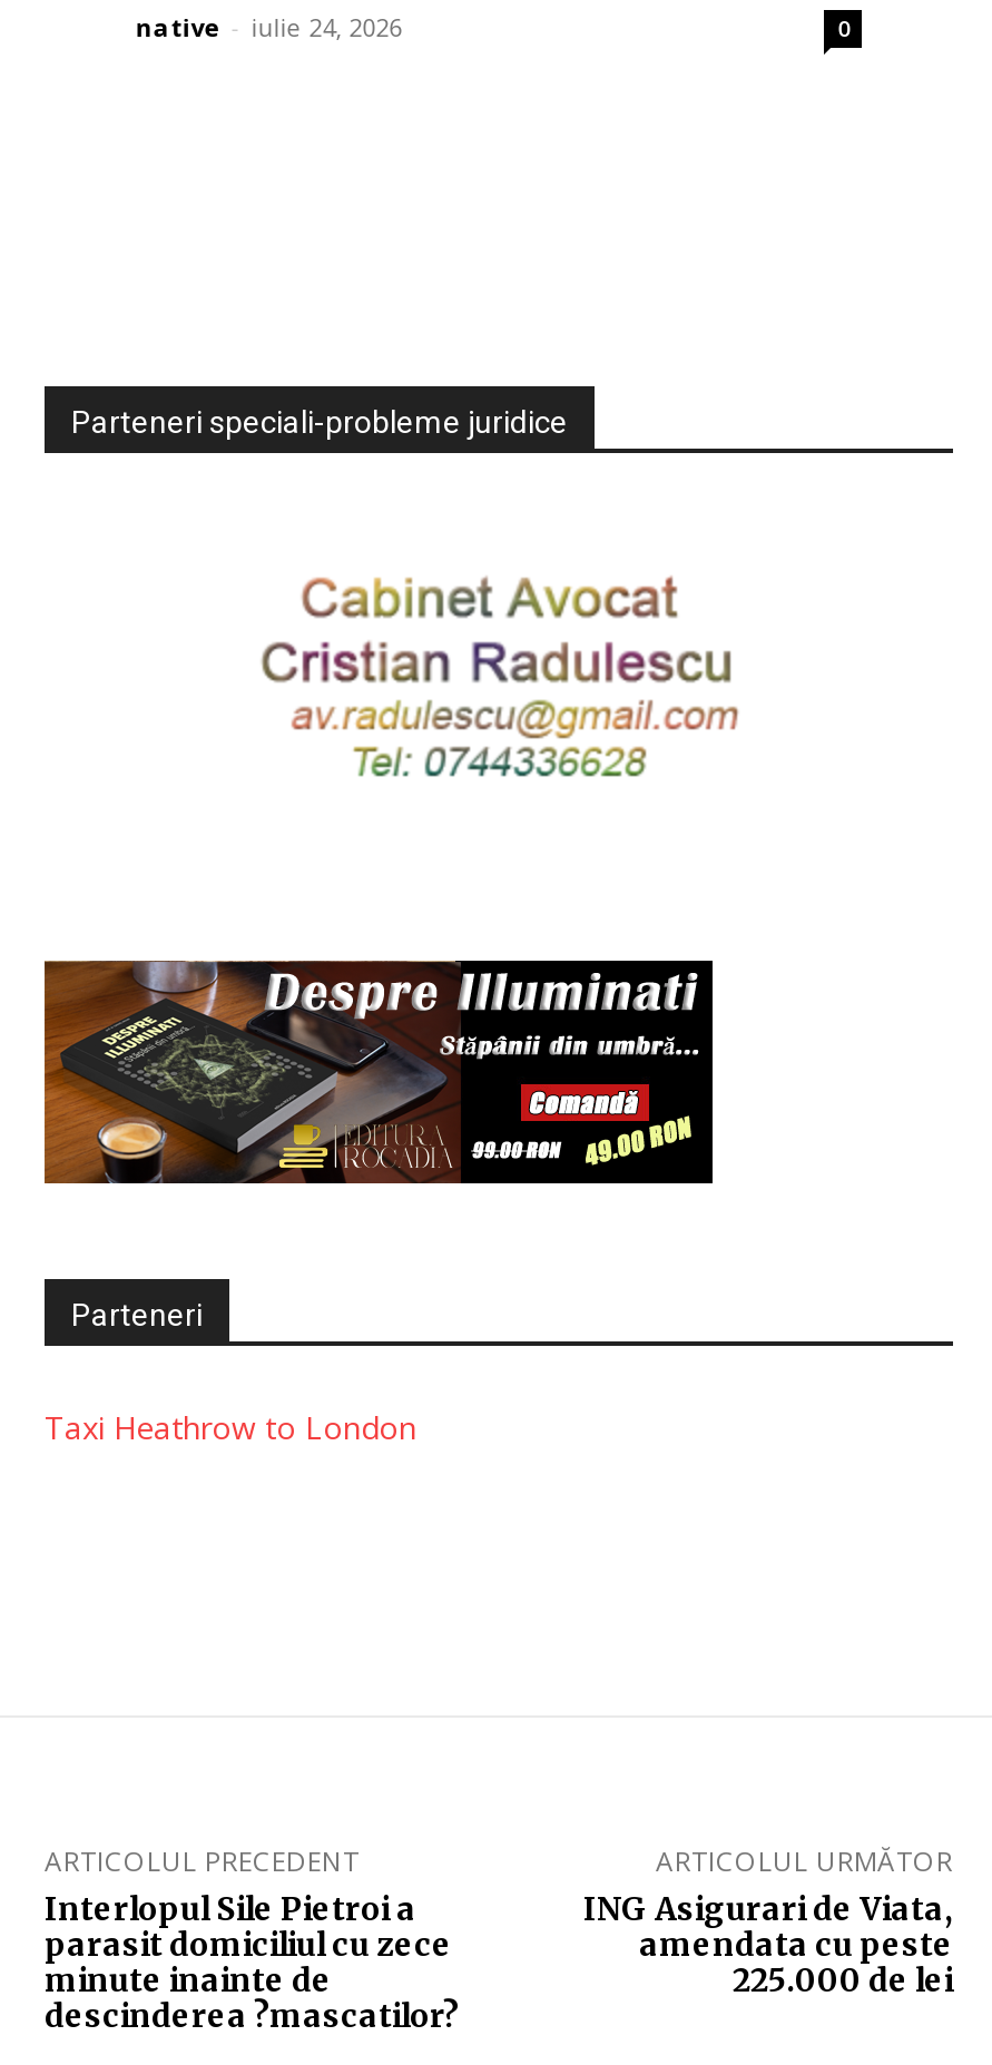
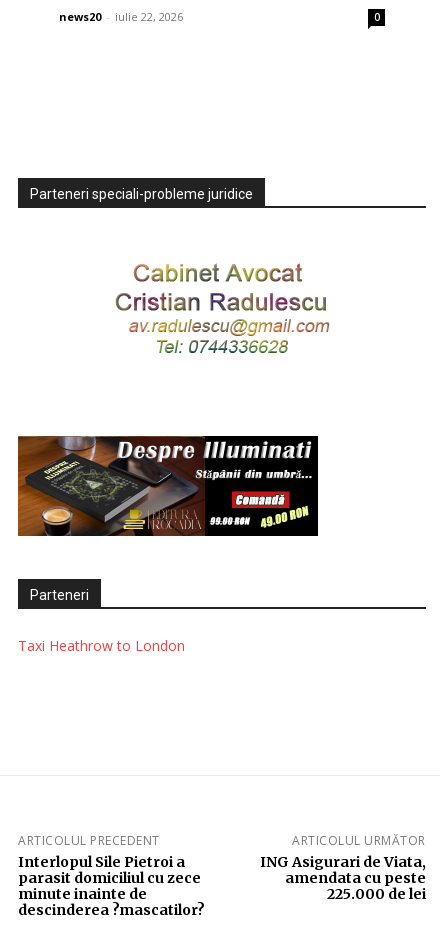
[135,10,403,43] native - iulie 24, 2026 -> [59,9,183,24] news20 - iulie 22, 2026

